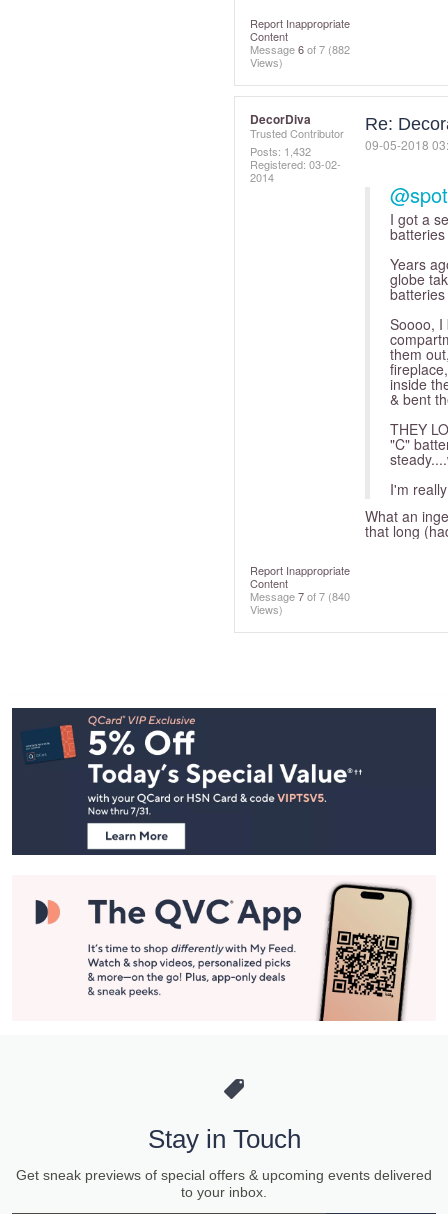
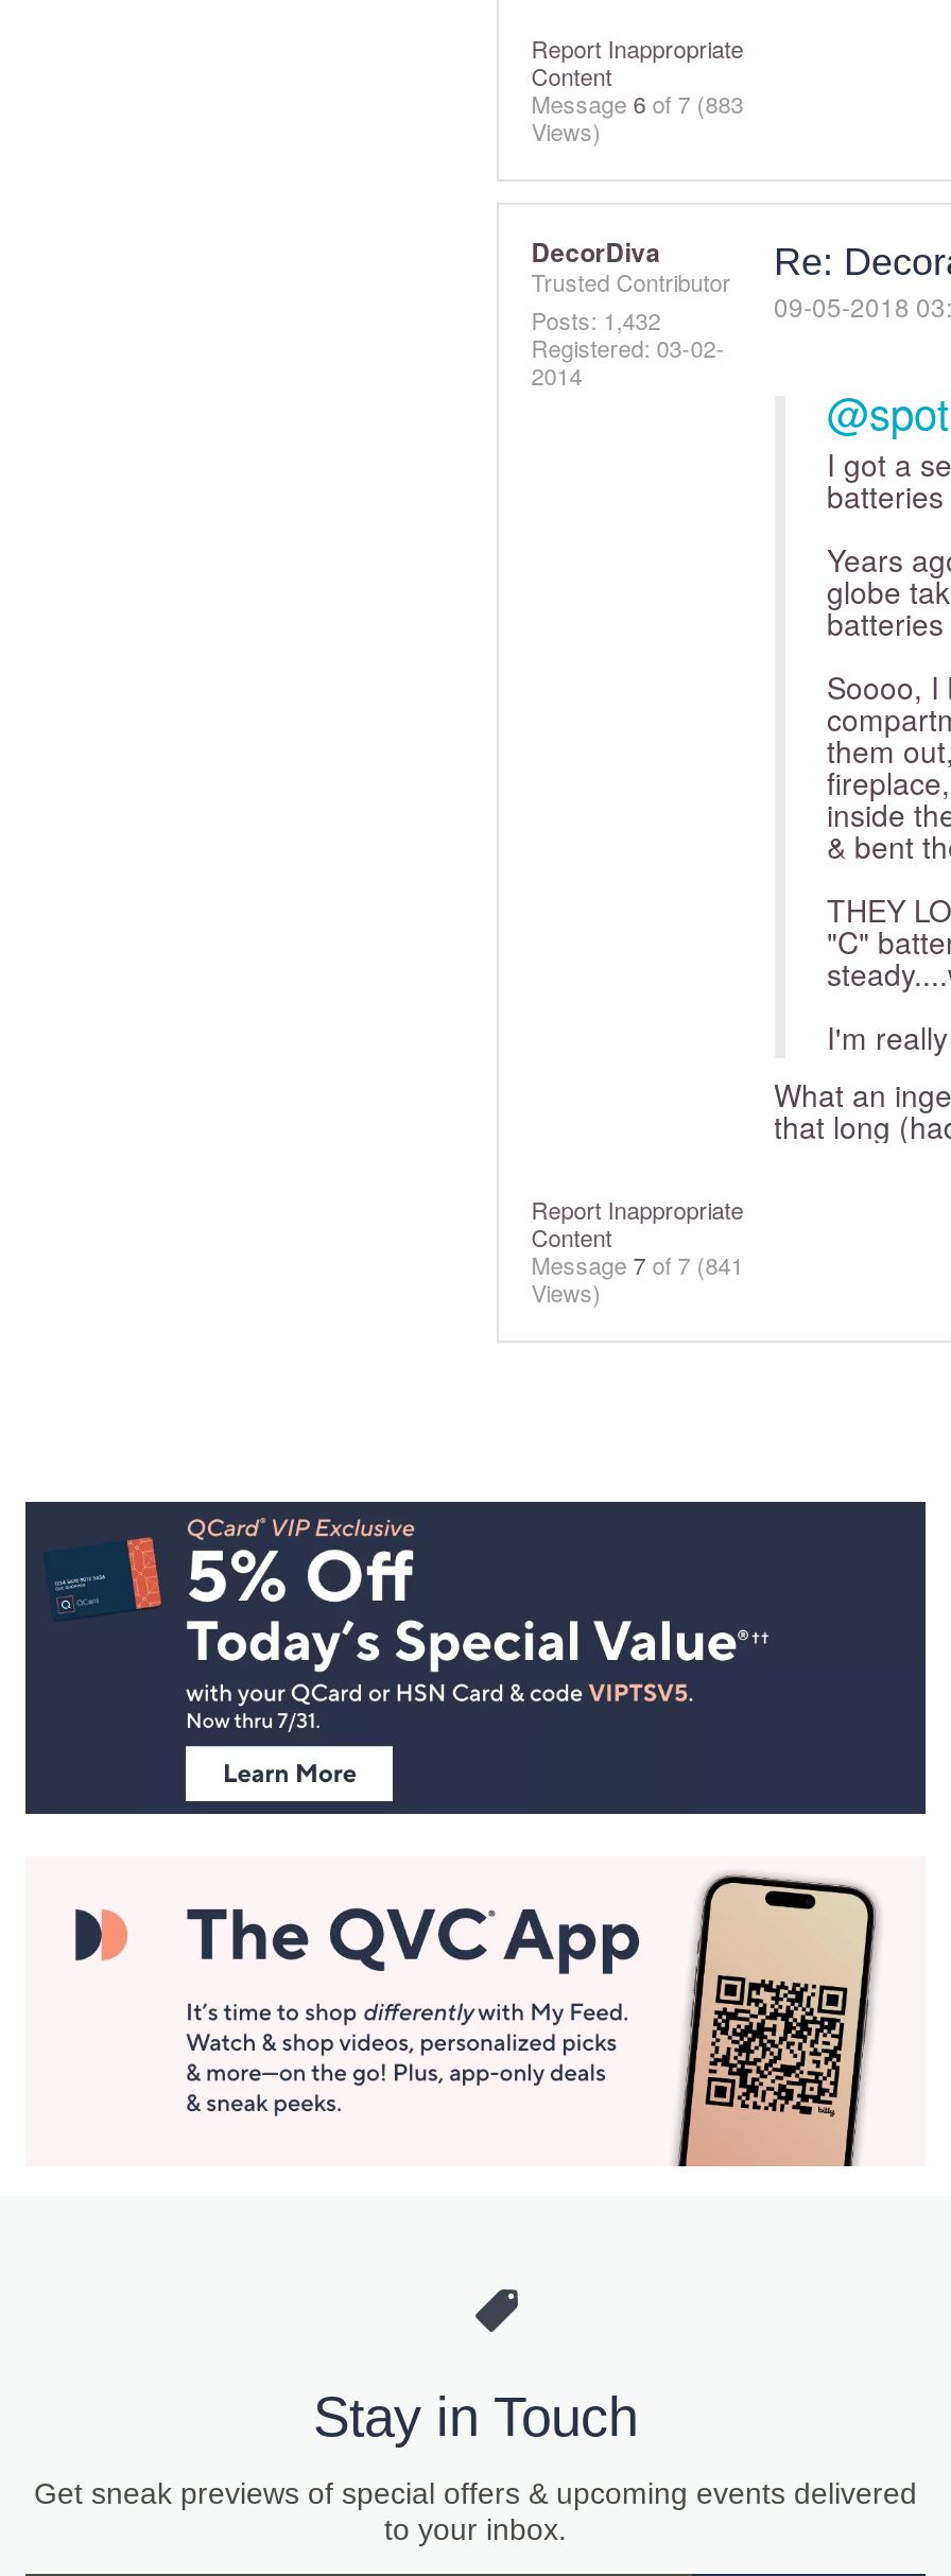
[250,41,350,57] Message 6 of 7 (882 -> [531,86,743,120] Message 6 of 7 (883
[250,588,350,604] Message 7 of 7 (840 -> [531,1248,743,1282] Message 7 of 7 (841

